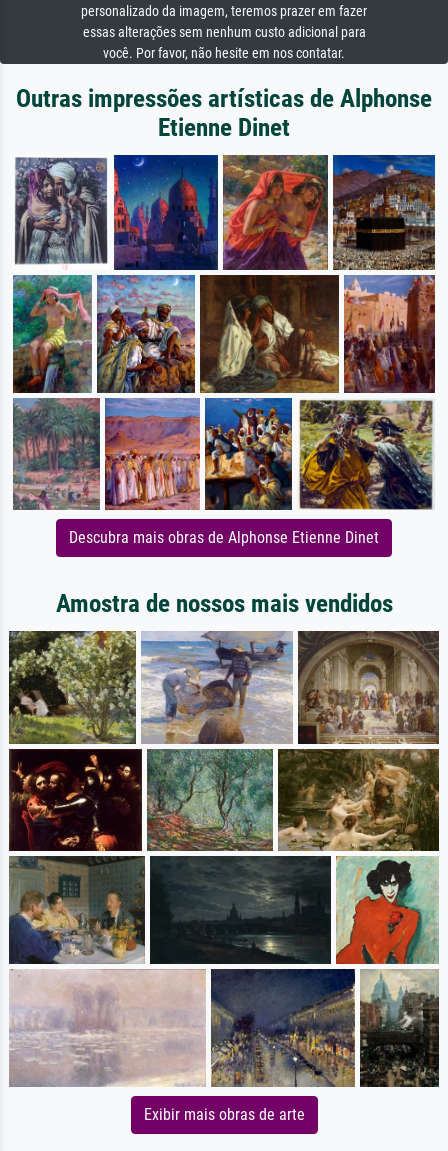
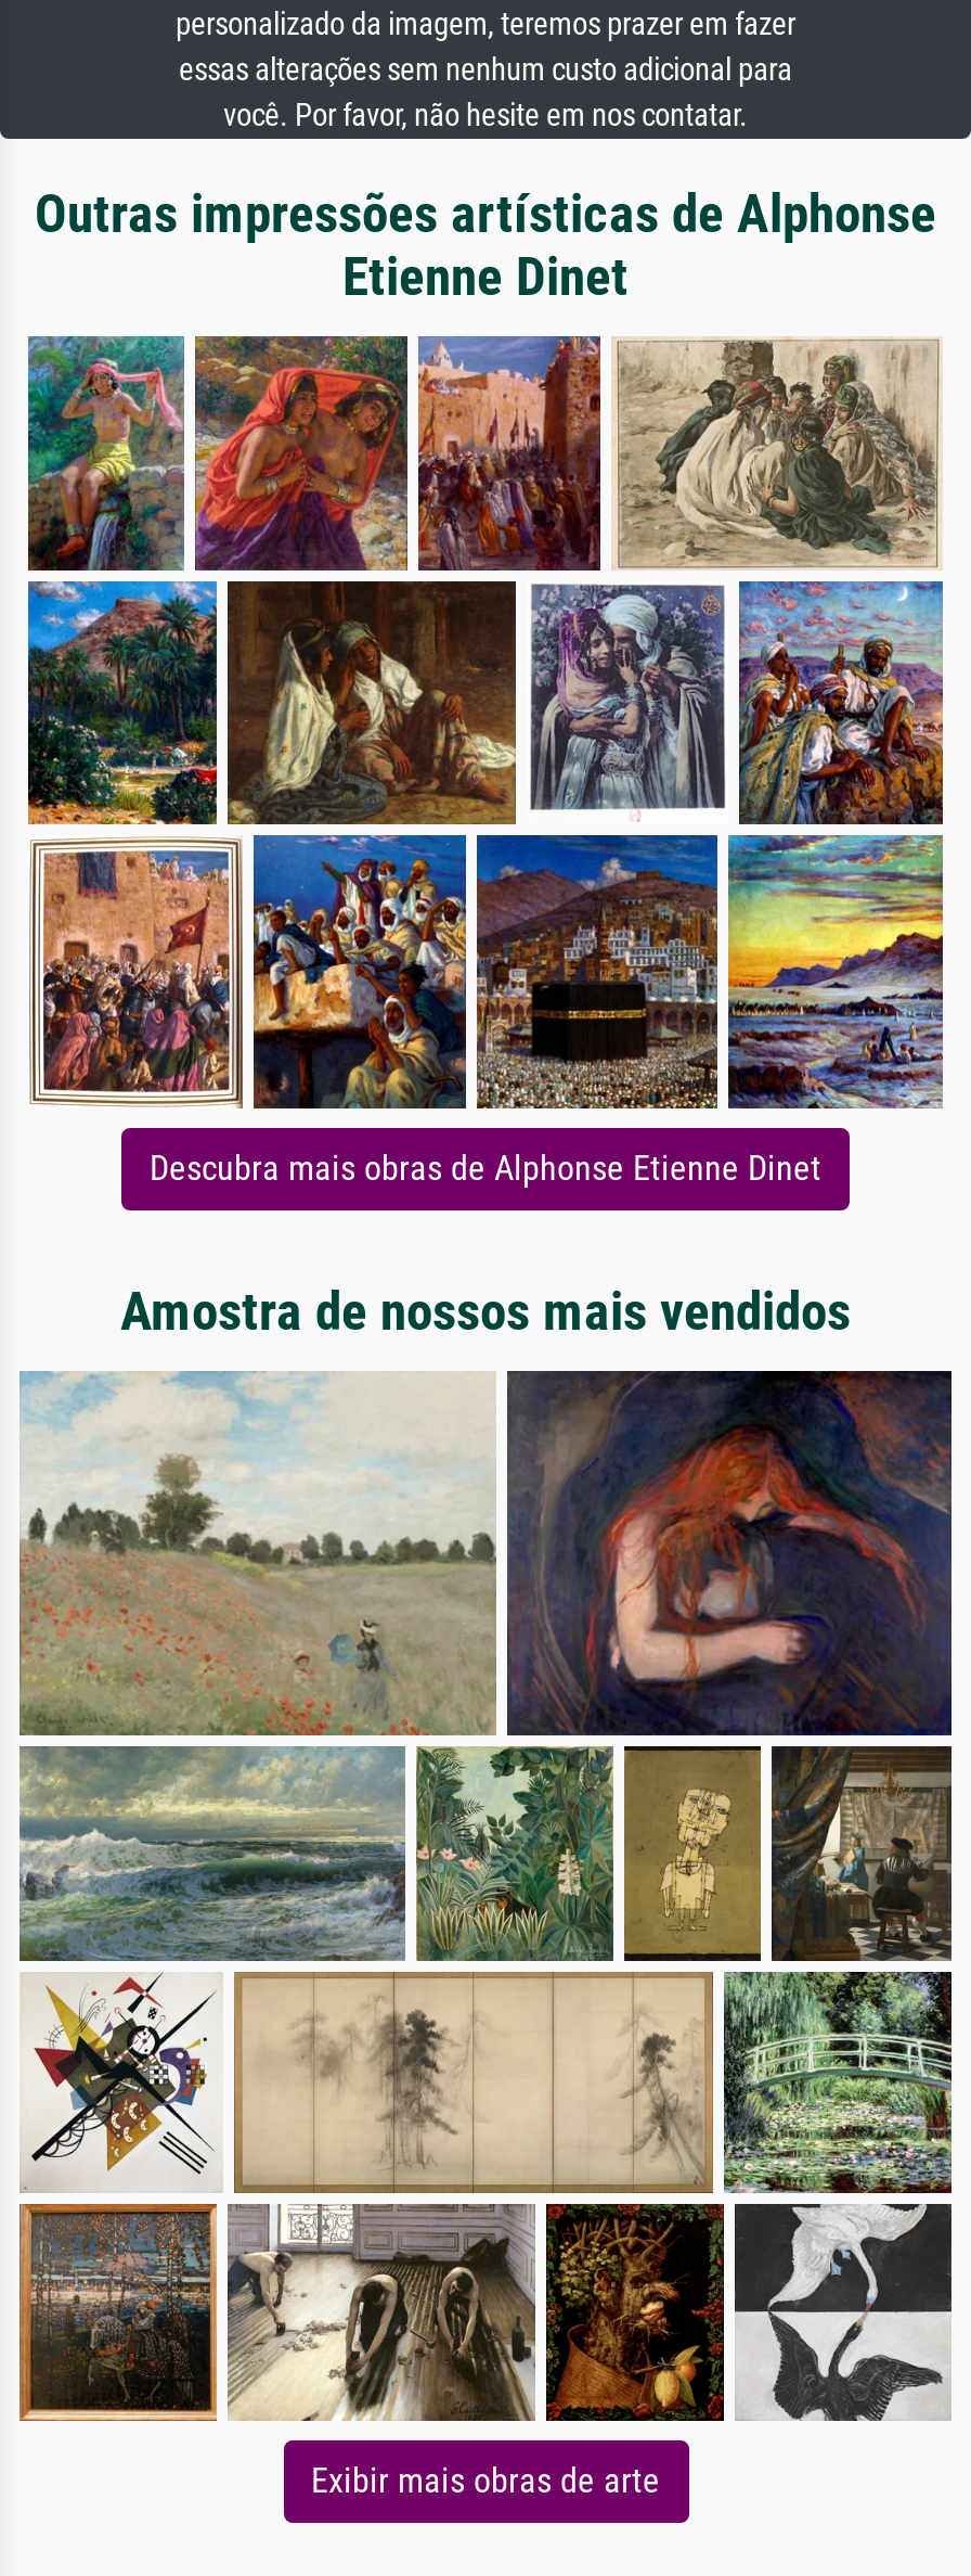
[12,154,436,511] [image] -> [26,334,945,1111] [image]
[8,630,440,1088] [image] -> [20,1369,954,2423] [image]

